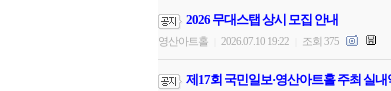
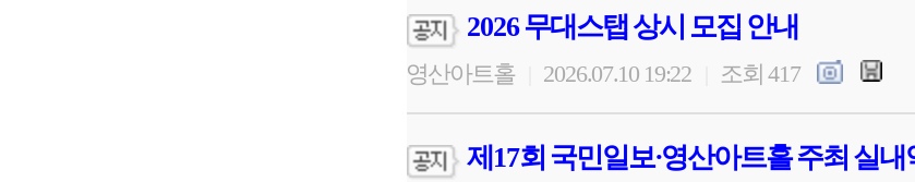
[157,35,340,47] 영산아트홀 2026.07.10 19:22 조회 375 -> [406,60,805,87] 영산아트홀 2026.07.10 19:22 조회 417

